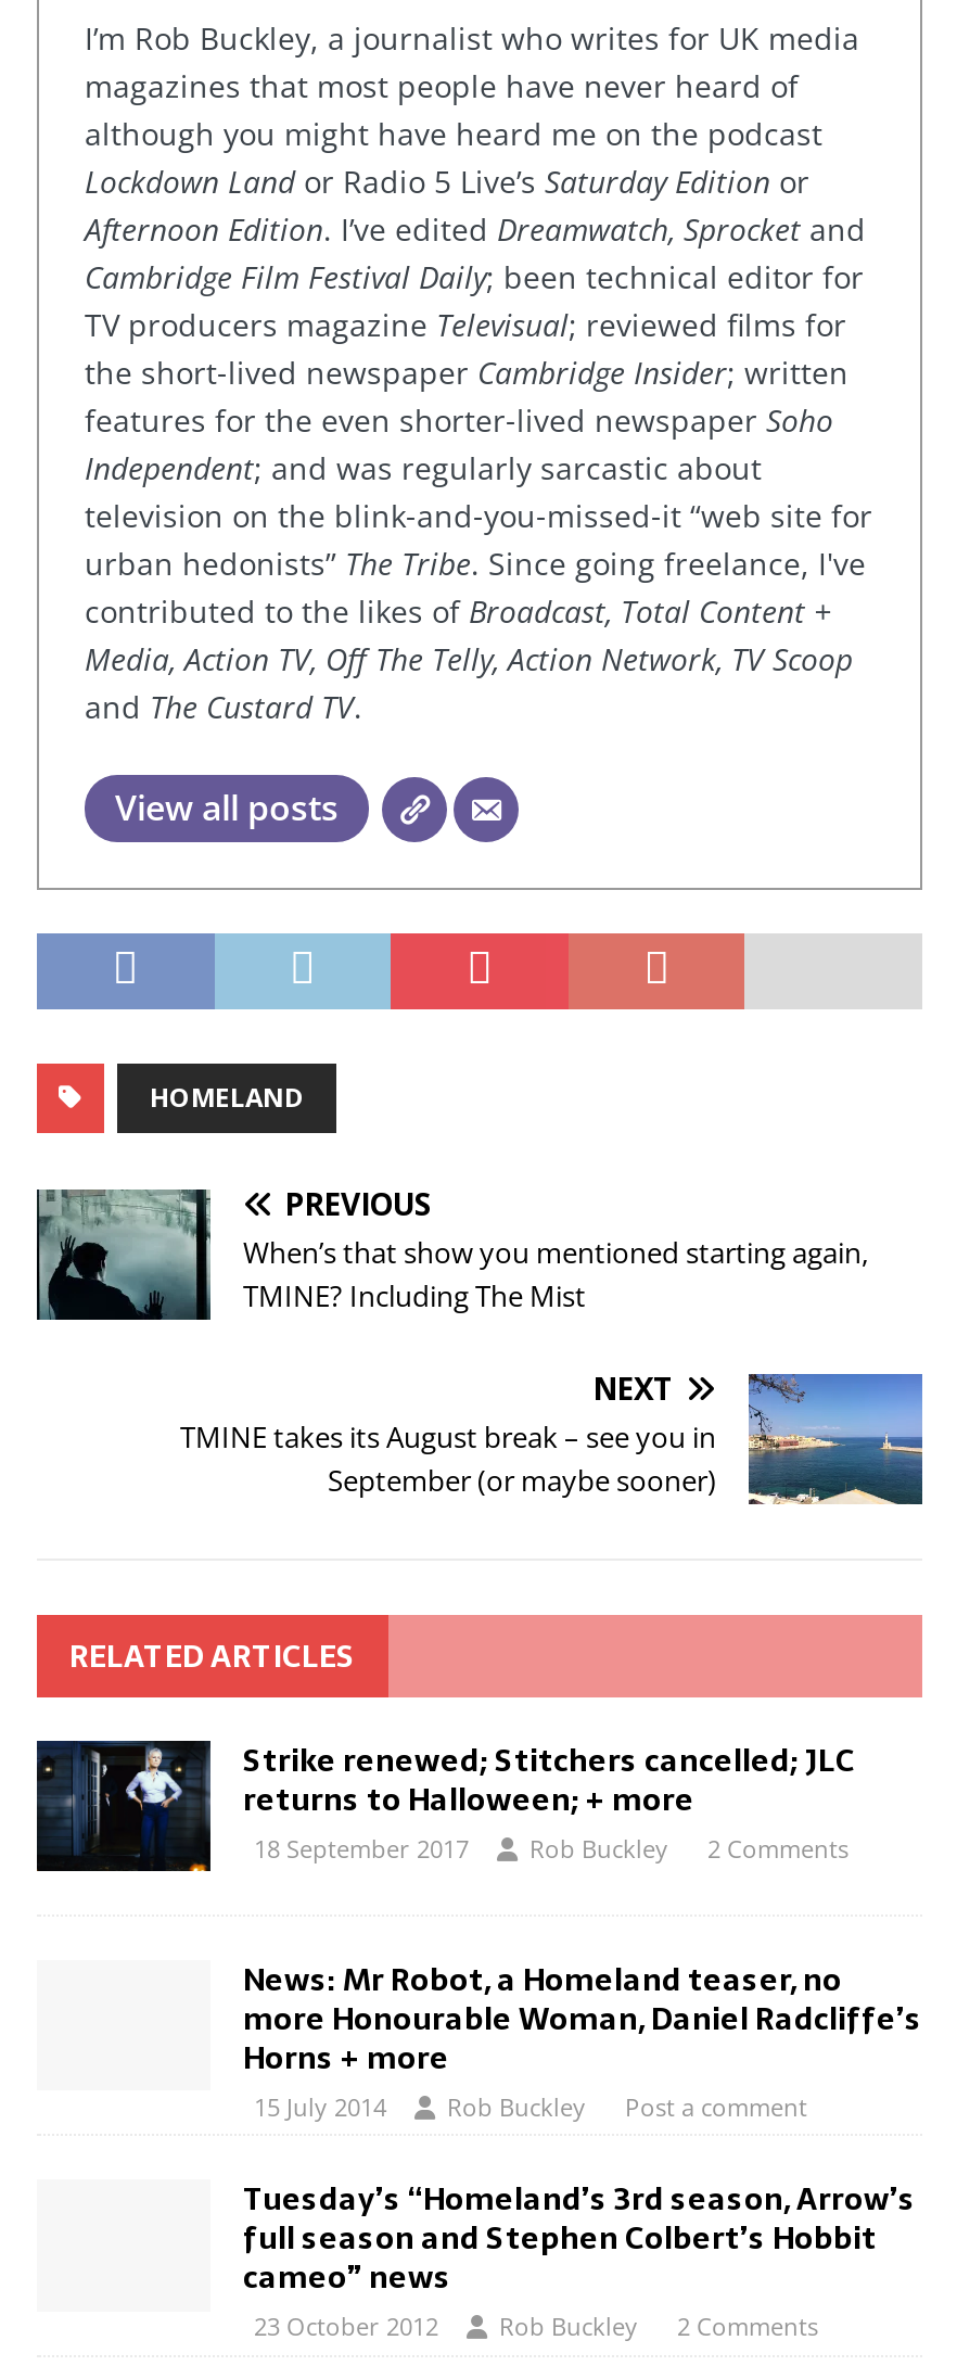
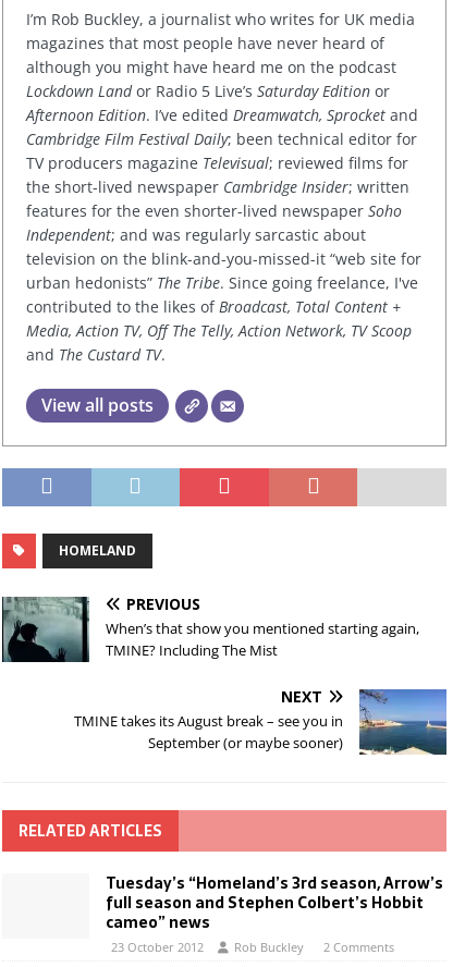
[35,1737,922,2124] [image] | Strike renewed; Stitchers cancelled; JLC | returns to Halloween; + more | 18 September 2017 | Rob Buckley | 2 Comments | News: Mr Robot, a Homeland teaser, no | more Honourable Woman, Daniel Radcliffe’s | Horns + more | 15 July 2014 | Rob Buckley | Post a comment -> none

